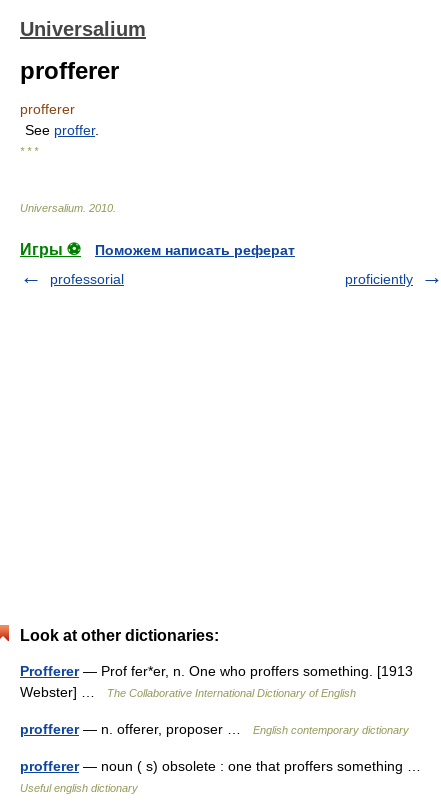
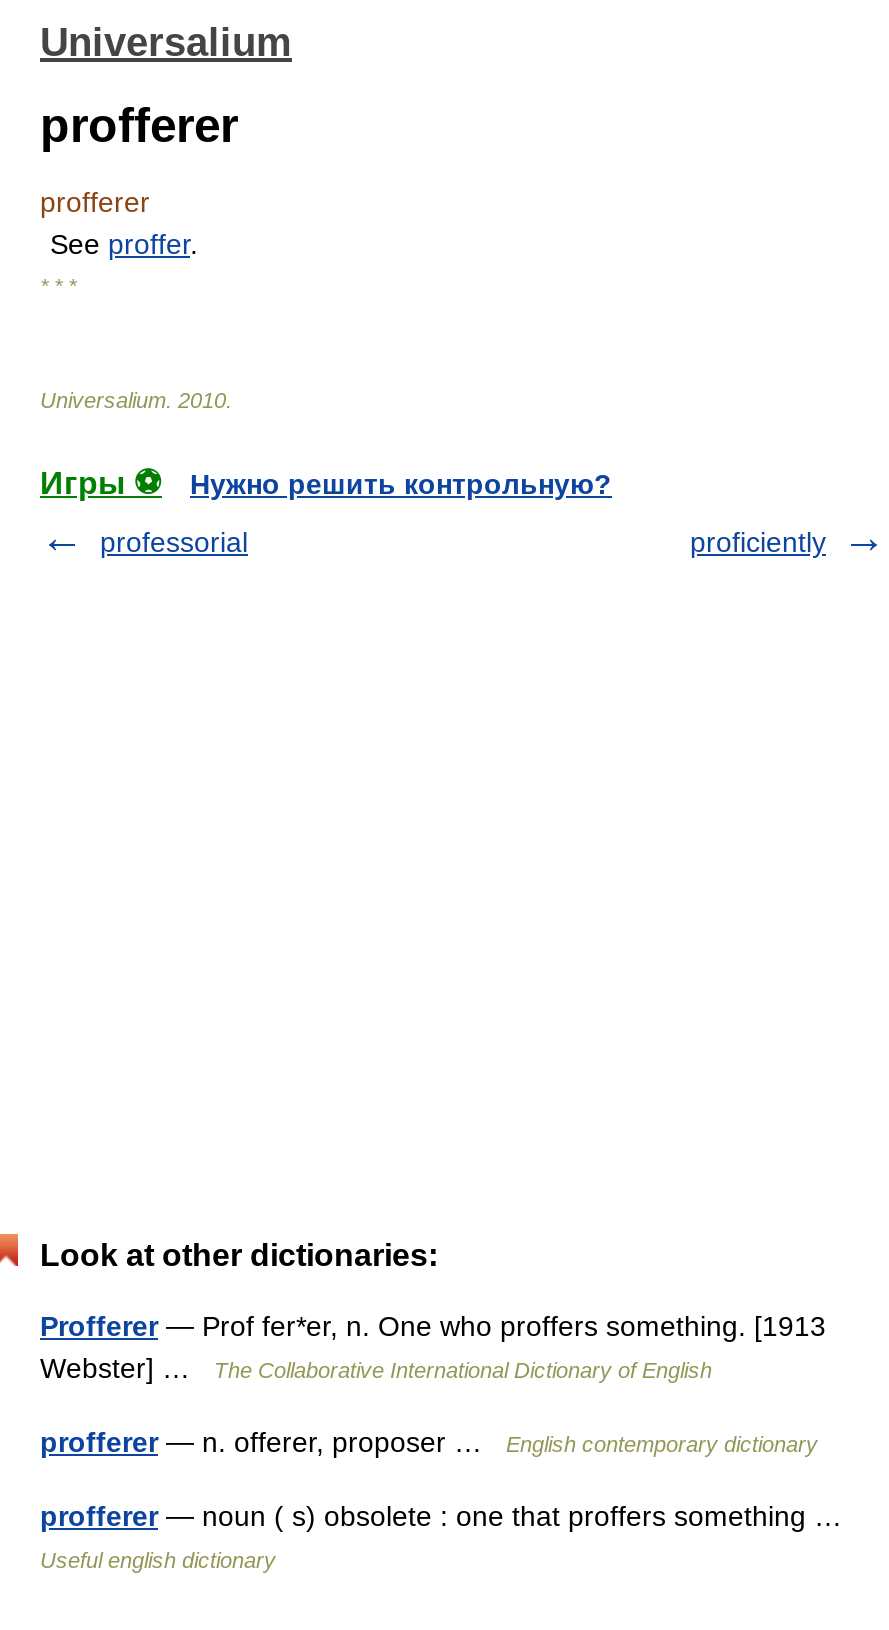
[95,242,295,258] Поможем написать реферат -> [190,468,612,500] Нужно решить контрольную?

